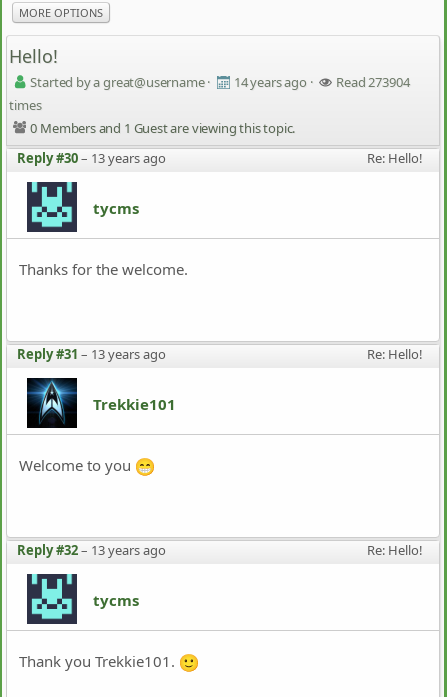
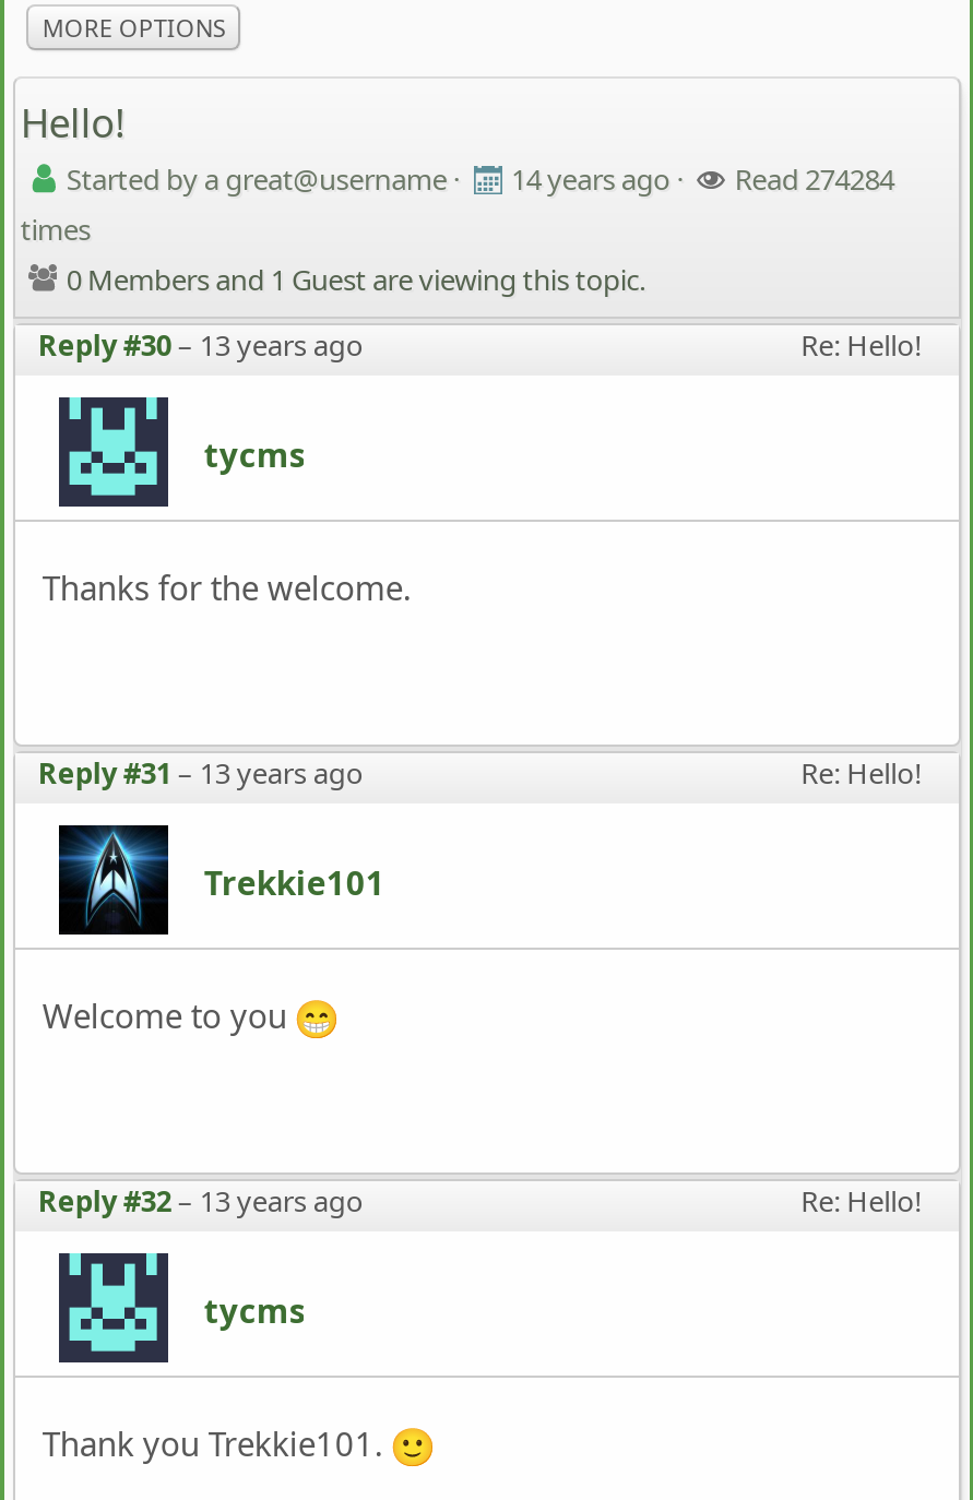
[30,73,409,91] Started by a great@username · 14 years ago · Read 273904 -> [66,159,894,199] Started by a great@username · 14 years ago · Read 274284

